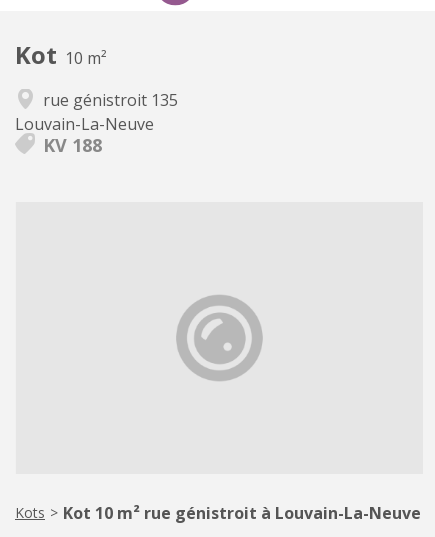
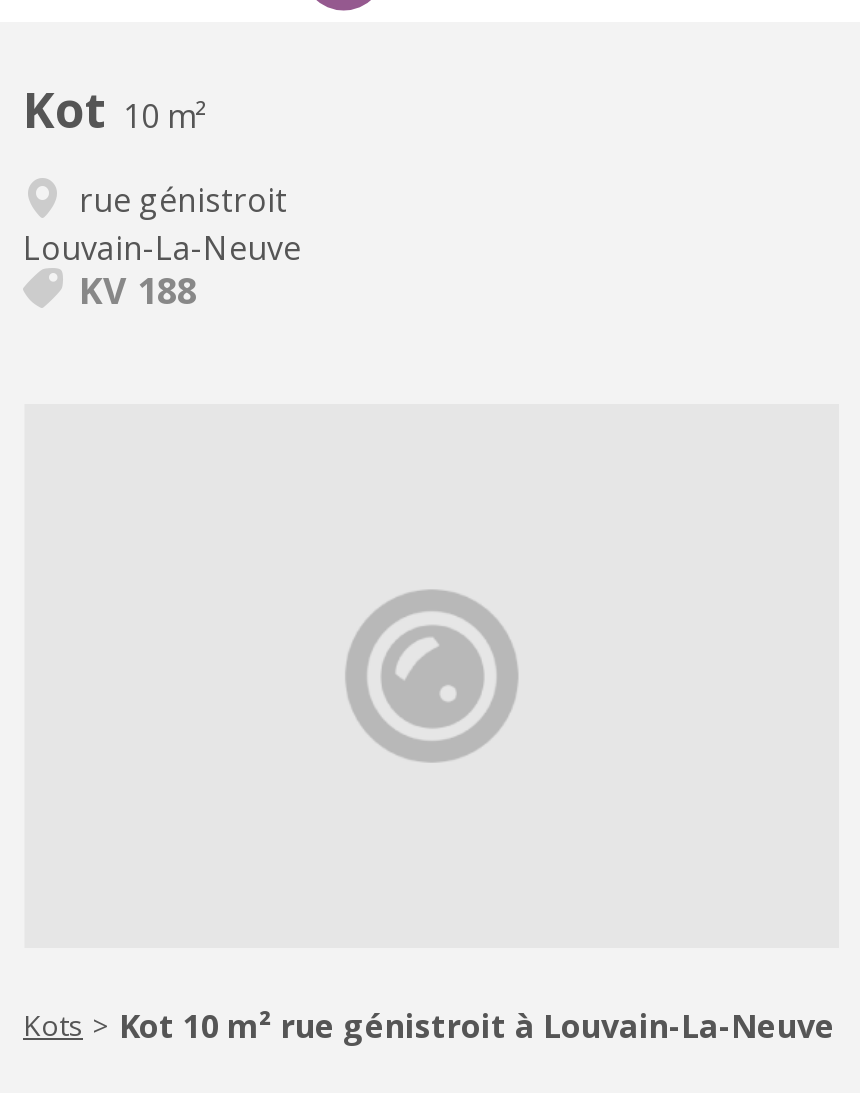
[39,89,178,111] rue génistroit 135 -> [71,178,287,222] rue génistroit

